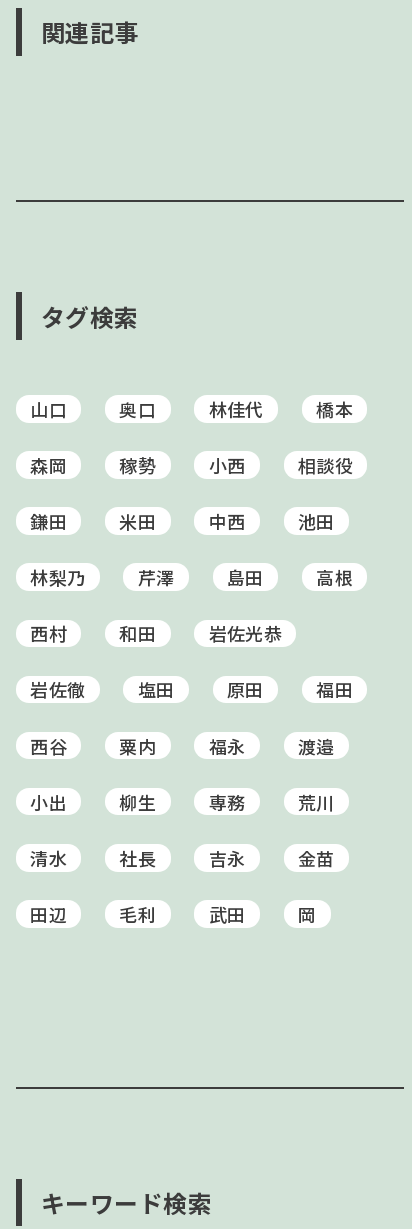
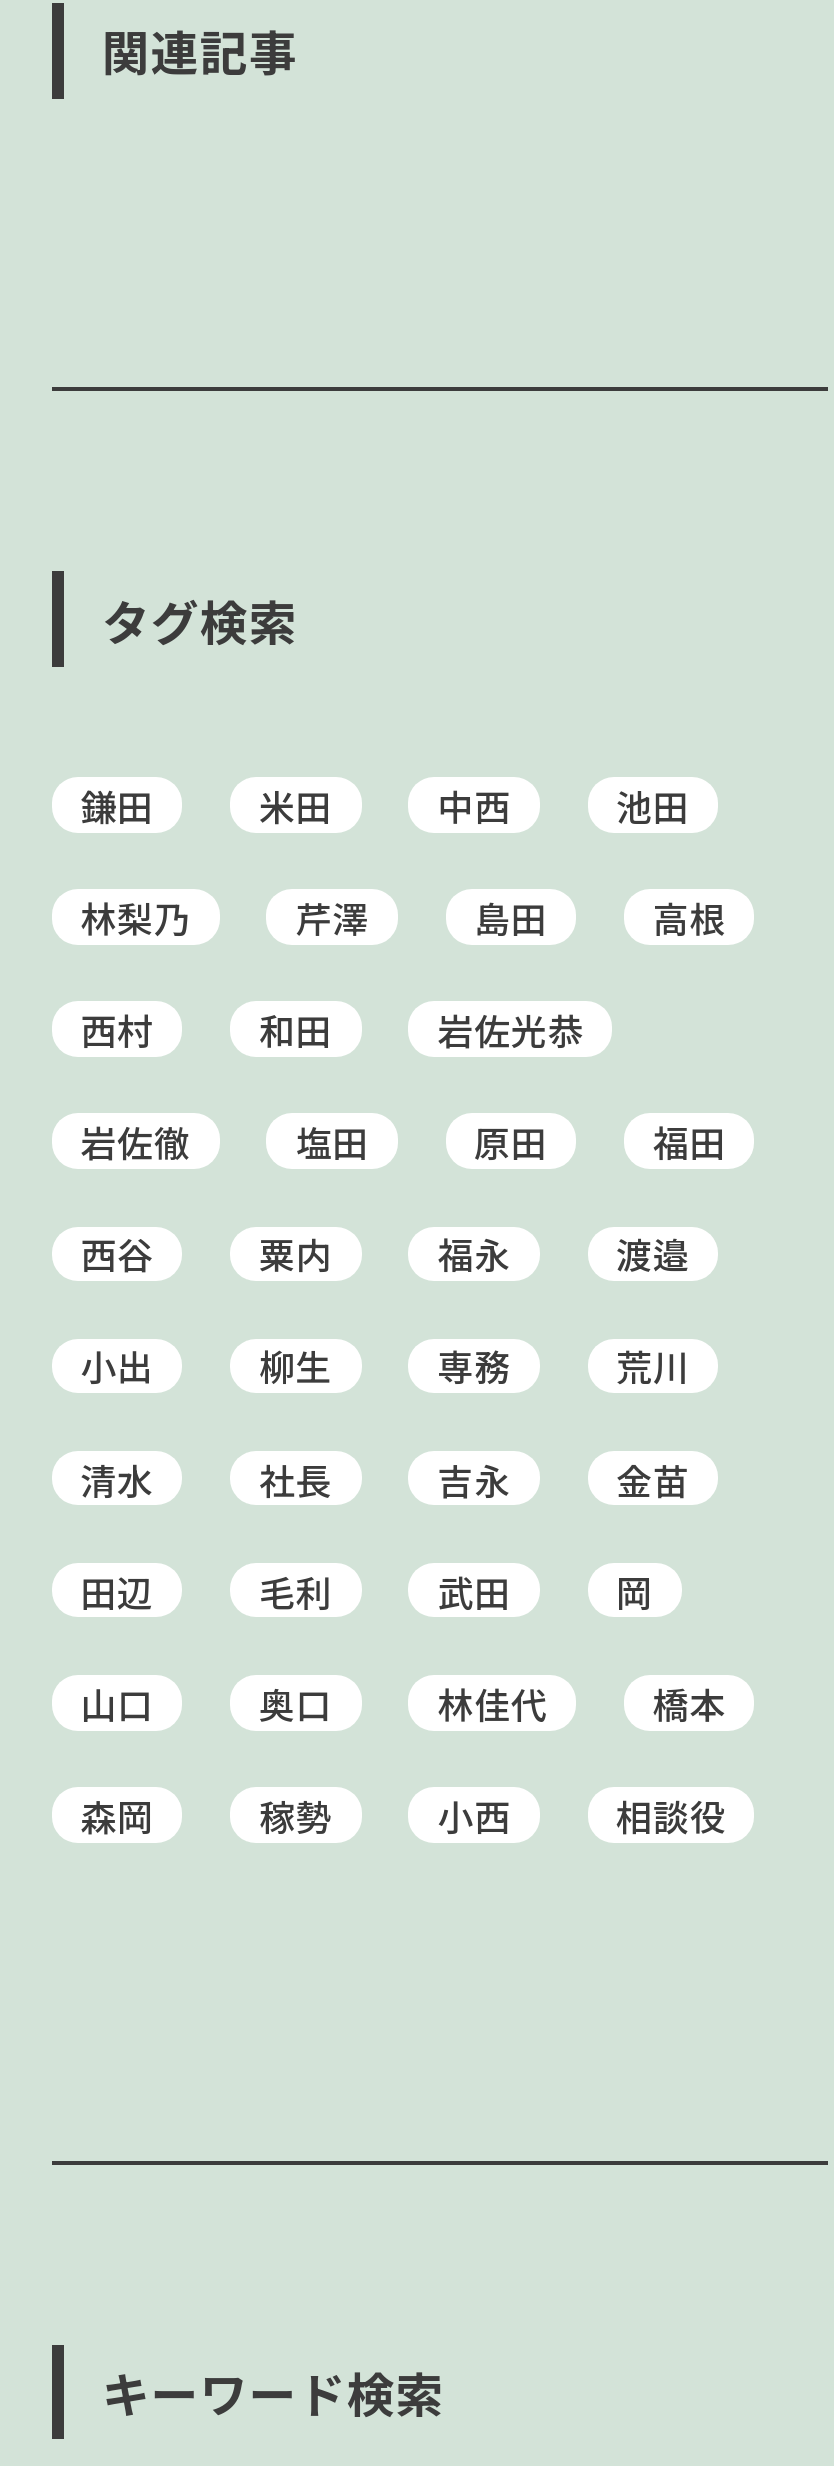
moved [30,396,353,478] -> [80,1677,726,1841]: 山口 | 奥口 | 林佳代 | 橋本 | 森岡 | 稼勢 | 小西 | 相談役
moved [30,508,353,927] -> [80,779,726,1617]: 鎌田 | 米田 | 中西 | ... | 武田 | 岡

